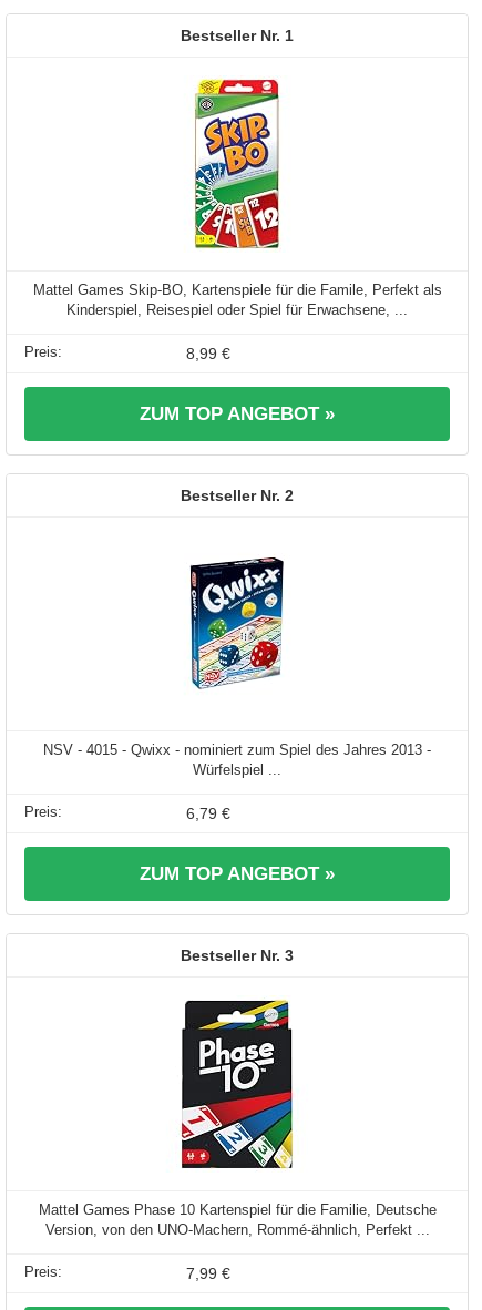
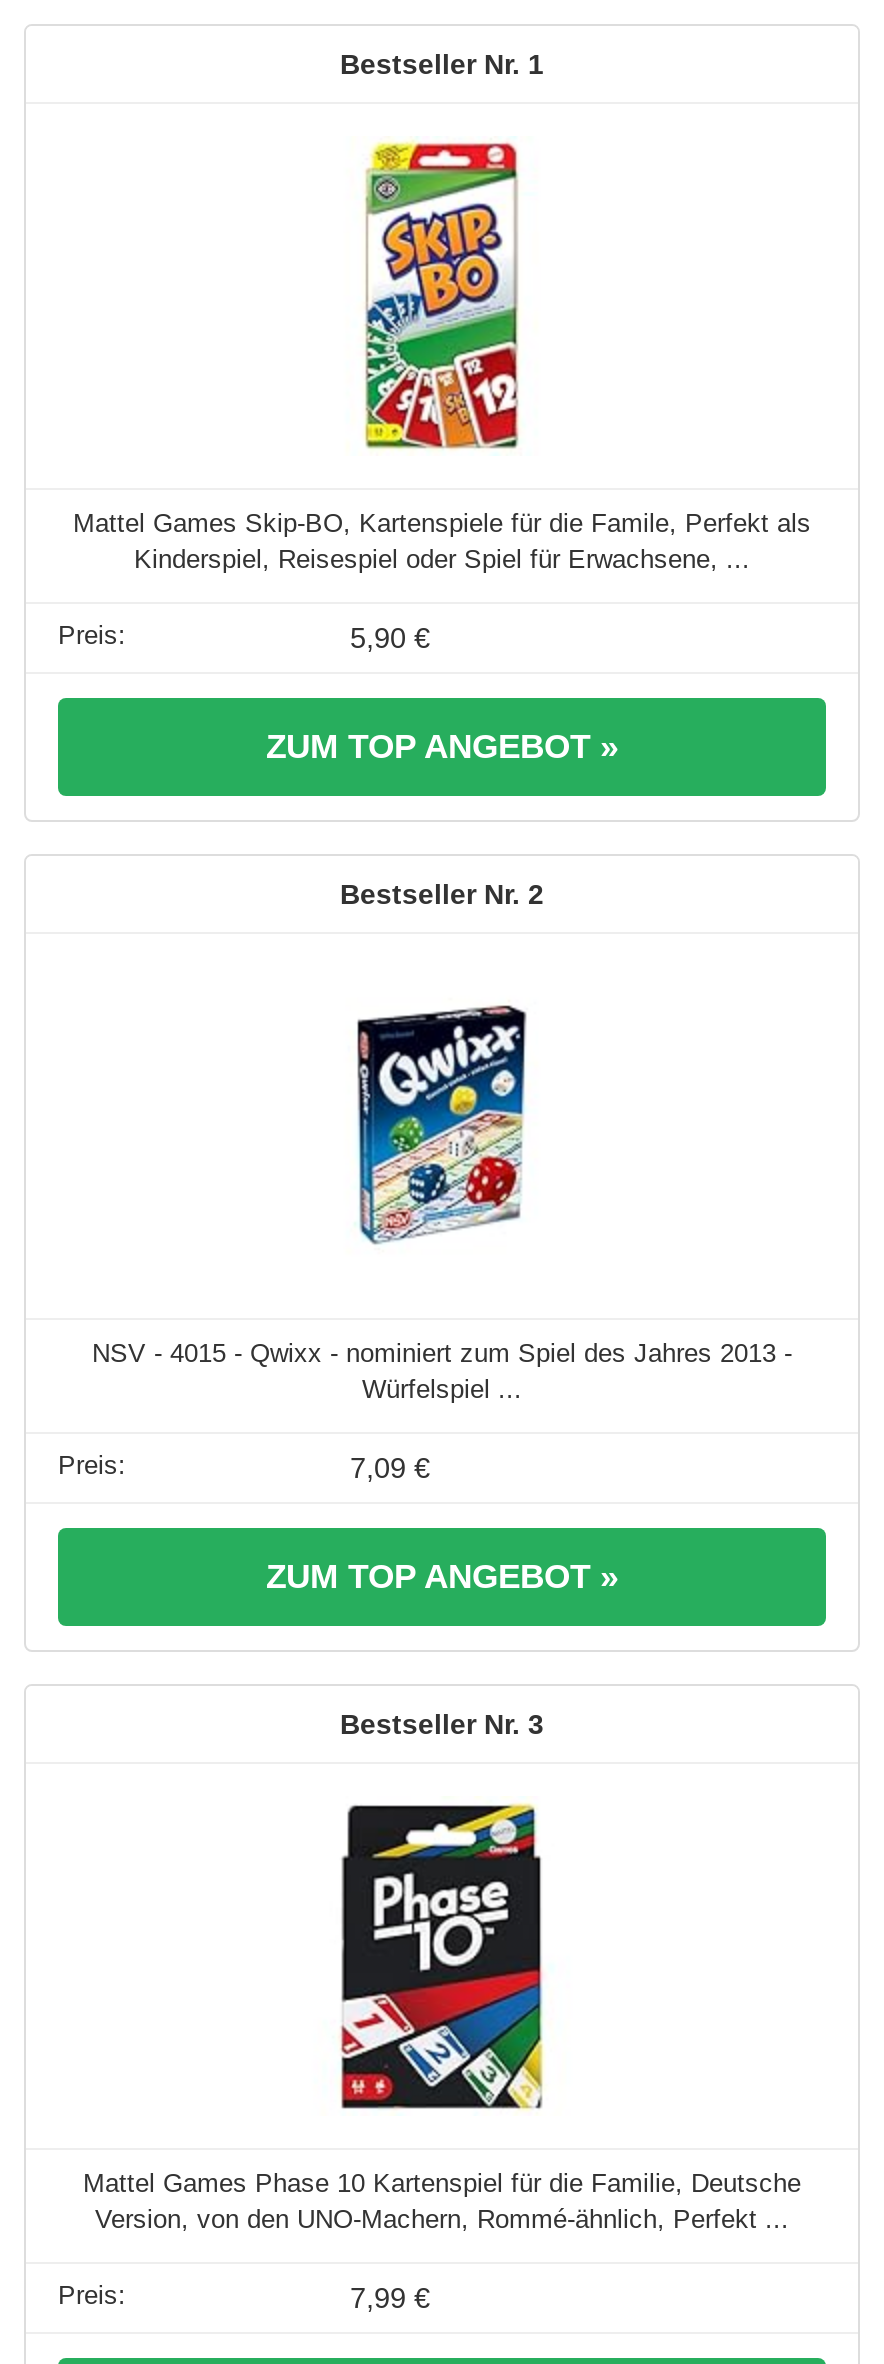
[186,345,230,362] 8,99 € -> [350,622,430,654] 5,90 €
[186,805,230,822] 6,79 € -> [350,1452,430,1484] 7,09 €

